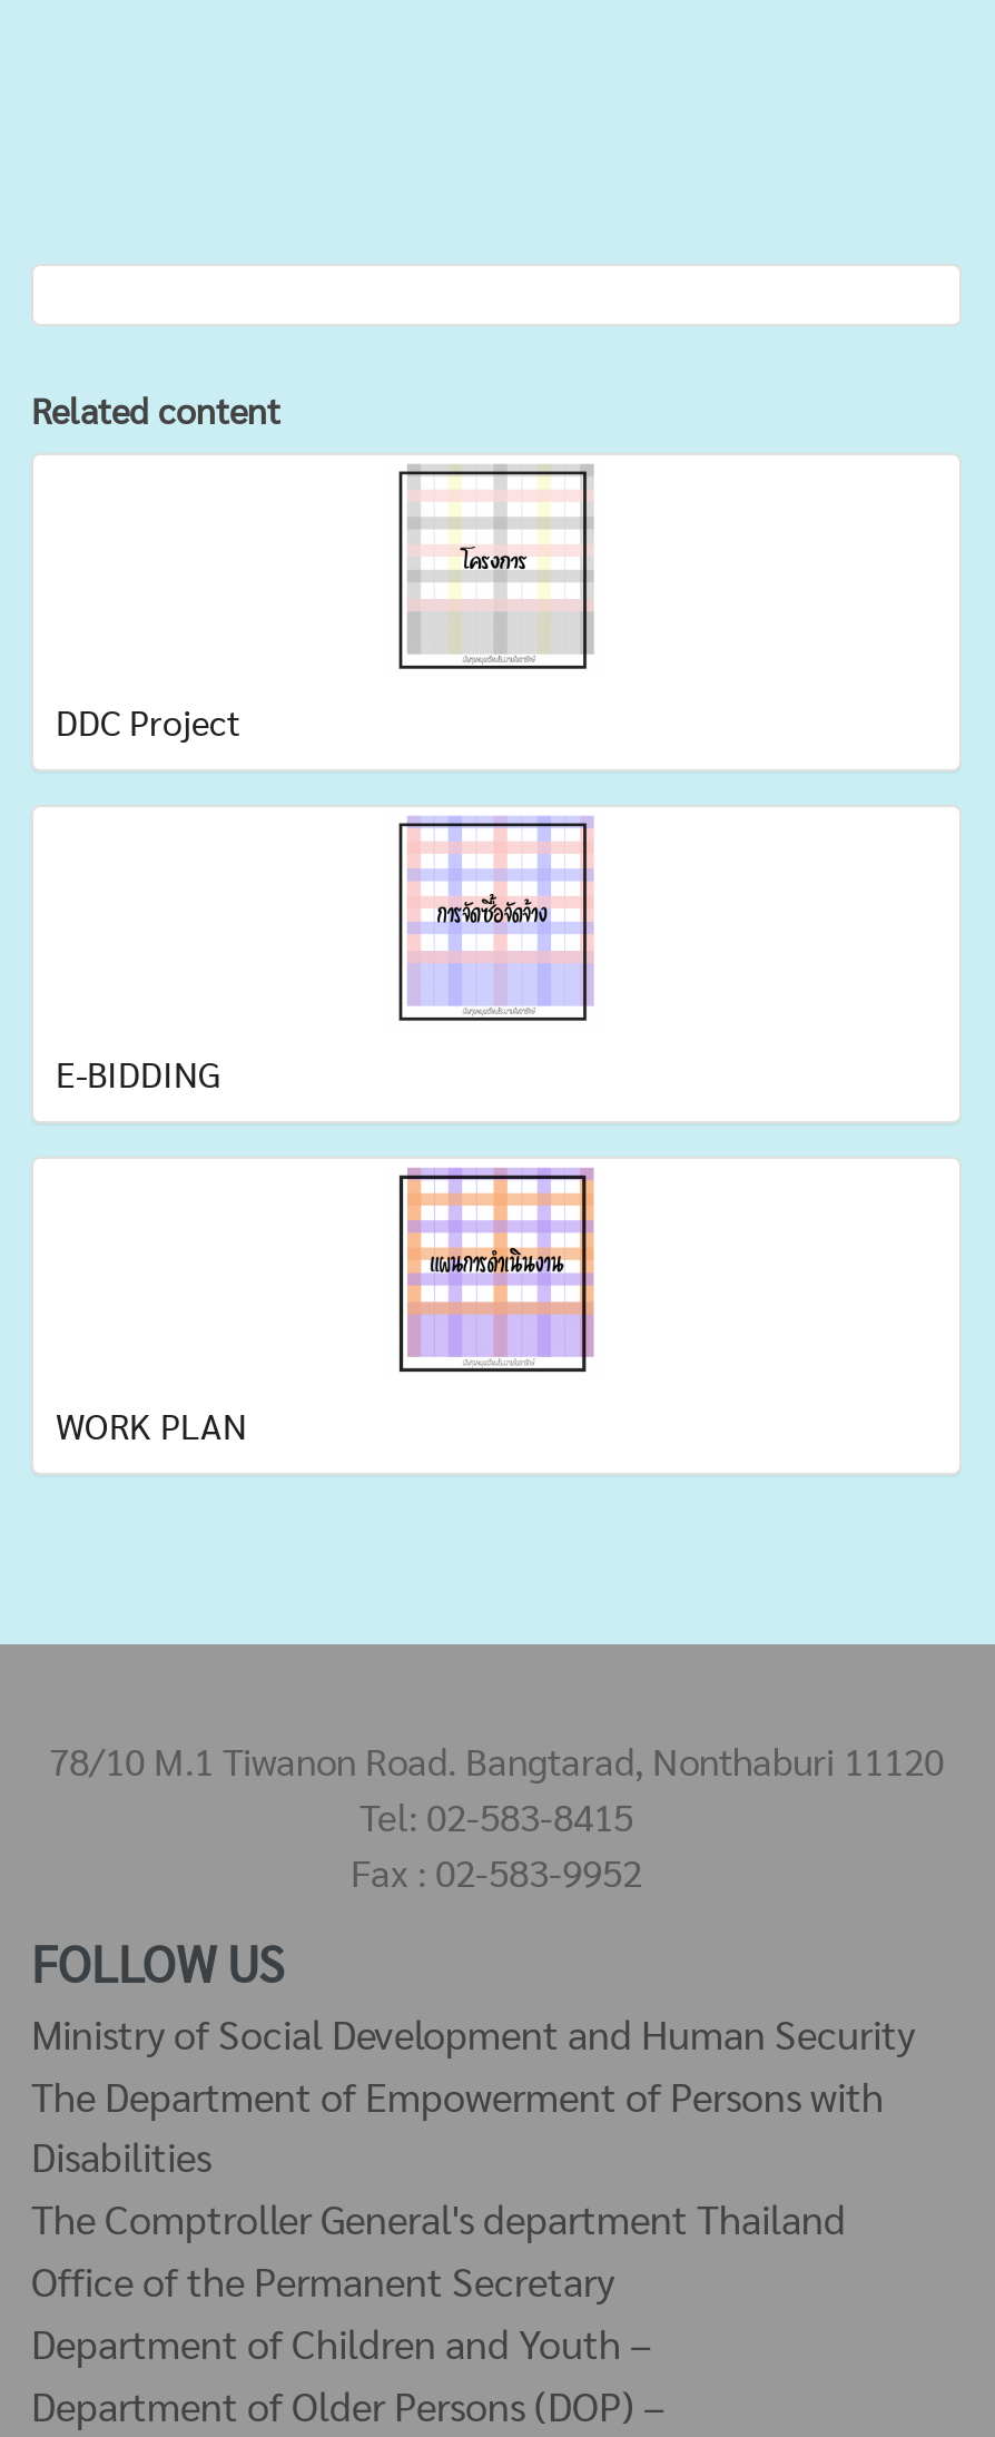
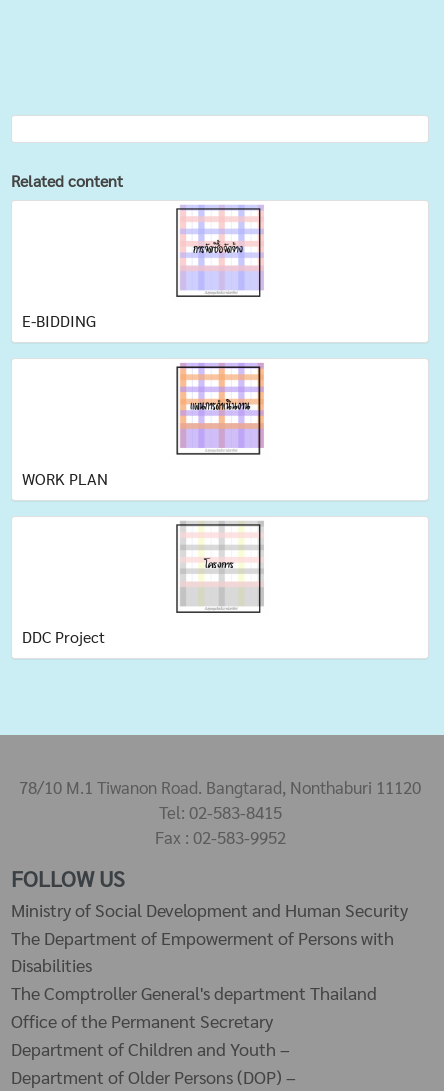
moved [407,462,594,656] -> [178,520,264,611]: [image]
moved [56,698,240,745] -> [22,626,105,647]: DDC Project
moved [405,818,594,974] -> [179,206,264,276]: [image]
moved [56,1050,247,1448] -> [22,310,108,489]: E-BIDDING | WORK PLAN

